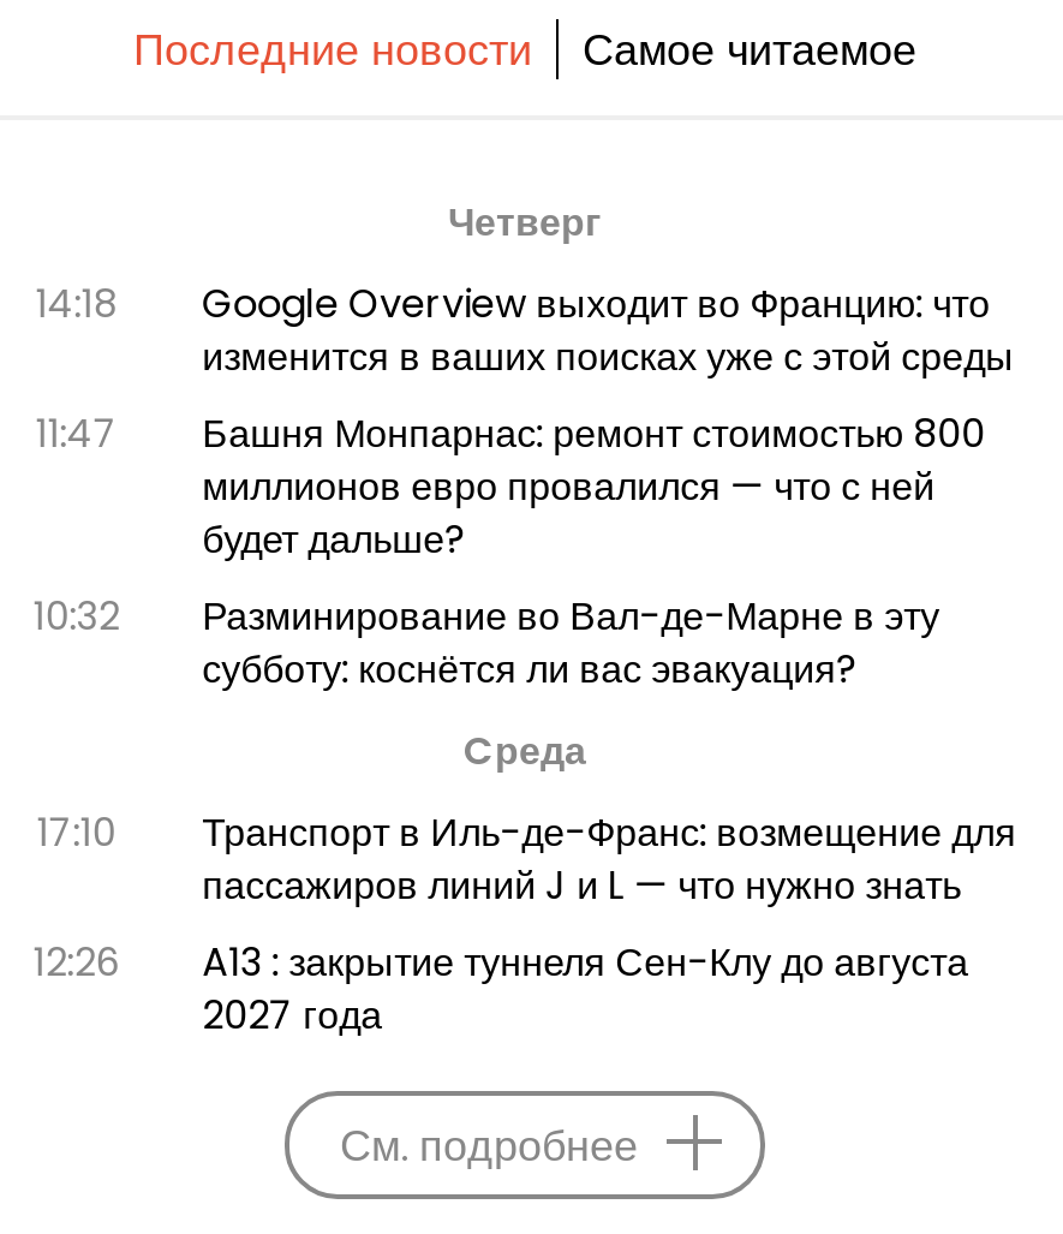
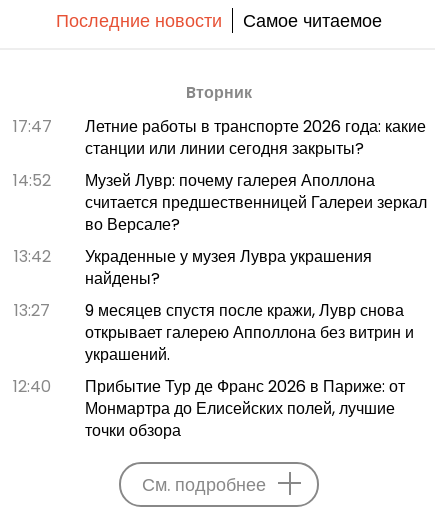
[33,193,1017,1042] Четверг | 14:18 | Google Overview выходит во Францию: что | изменится в ваших поисках уже с этой среды | 11:47 | Башня Монпарнас: ремонт стоимостью 800 | миллионов евро провалился — что с ней | будет дальше? | 10:32 | Разминирование во Вал-де-Марне в эту | субботу: коснётся ли вас эвакуация? | Cреда | 17:10 | Транспорт в Иль-де-Франс: возмещение для | пассажиров линий J и L — что нужно знать | 12:26 | A13 : закрытие туннеля Сен-Клу до августа | 2027 года -> [13,80,427,441] Bторник | 17:47 | Летние работы в транспорте 2026 года: какие | станции или линии сегодня закрыты? | 14:52 | Музей Лувр: почему галерея Аполлона | считается предшественницей Галереи зеркал | во Версале? | 13:42 | Украденные у музея Лувра украшения | найдены? | 13:27 | 9 месяцев спустя после кражи, Лувр снова | открывает галерею Апполлона без витрин и | украшений. | 12:40 | Прибытие Тур де Франс 2026 в Париже: от | Монмартра до Елисейских полей, лучшие | точки обзора

